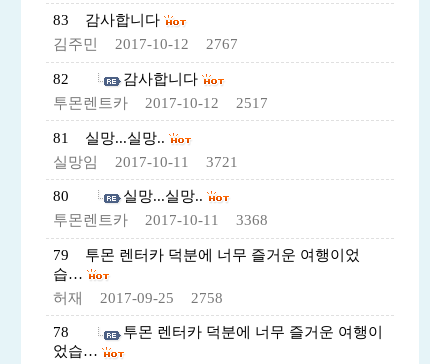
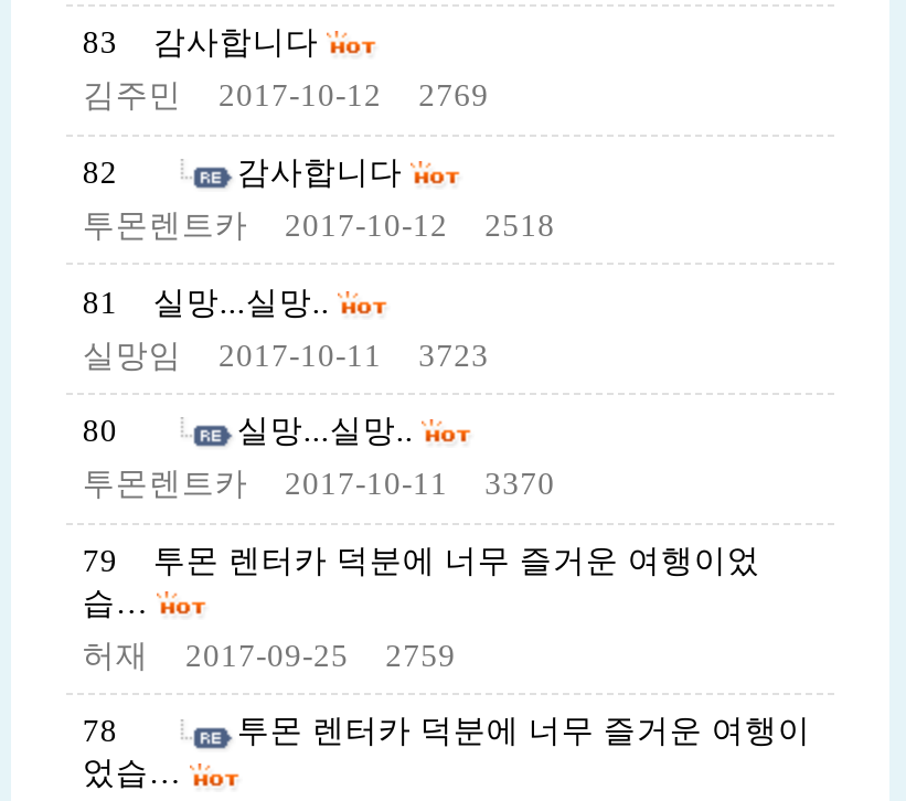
[53,36,238,52] 김주민 2017-10-12 2767 -> [82,78,489,113] 김주민 2017-10-12 2769
[53,95,268,111] 투몬렌트카 2017-10-12 2517 -> [82,207,555,243] 투몬렌트카 2017-10-12 2518
[53,153,238,169] 실망임 2017-10-11 3721 -> [82,337,489,372] 실망임 2017-10-11 3723
[53,212,268,228] 투몬렌트카 2017-10-11 3368 -> [82,466,555,501] 투몬렌트카 2017-10-11 3370
[53,290,223,306] 허재 2017-09-25 2758 -> [82,637,456,673] 허재 2017-09-25 2759

